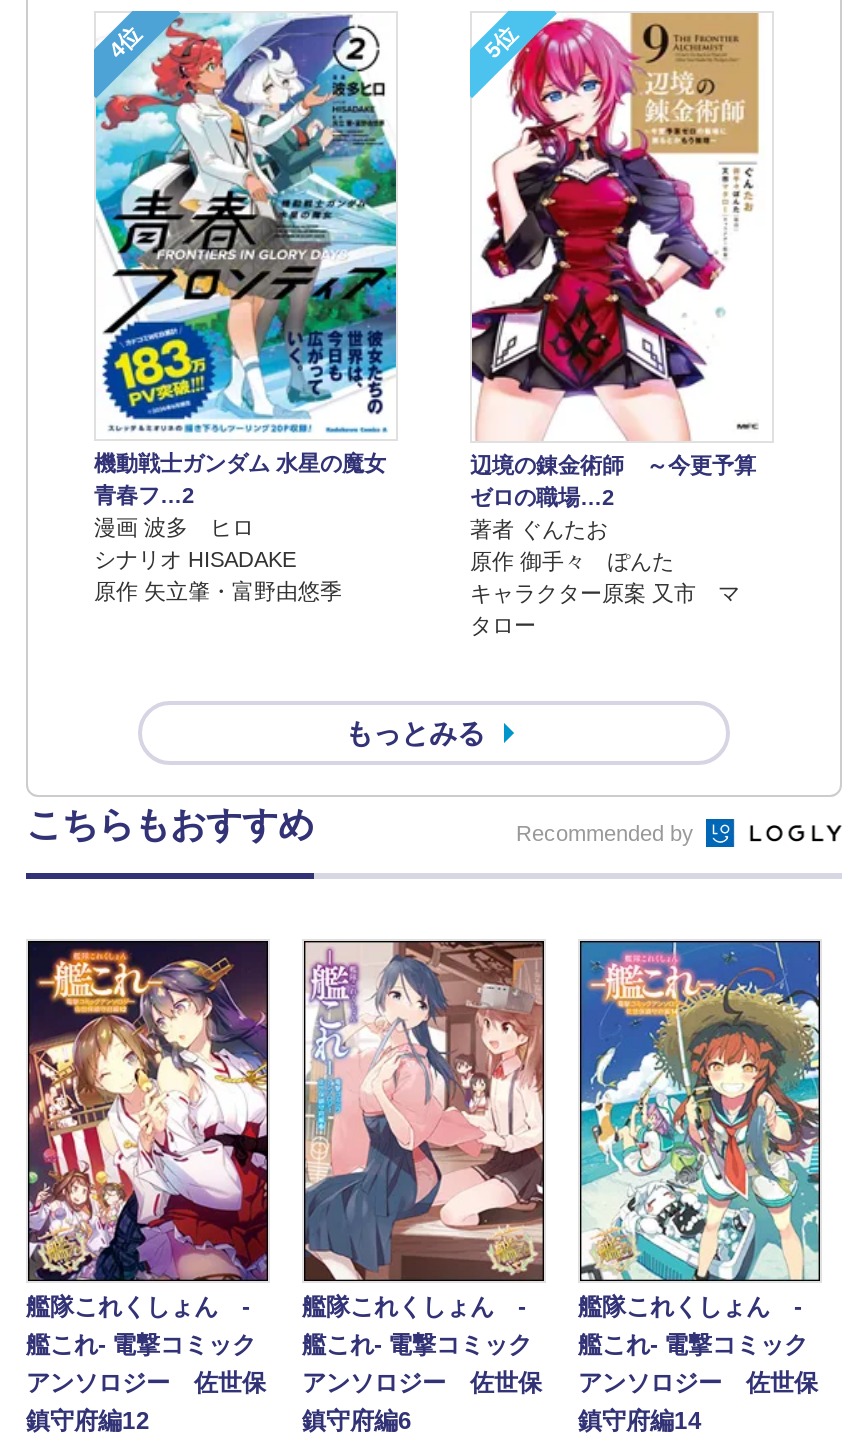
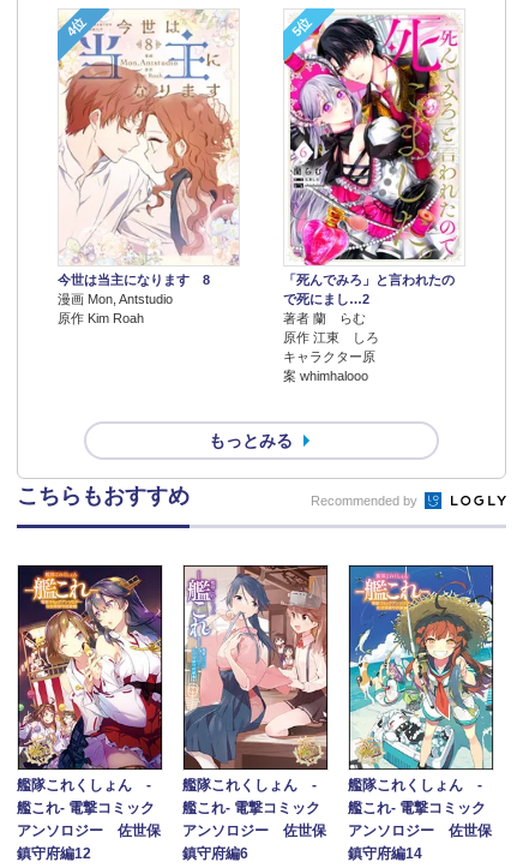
[94,11,398,603] [image] | 機動戦士ガンダム 水星の魔女 | 青春フ…2 | 漫画 波多 ヒロ | シナリオ HISADAKE | 原作 矢立肇・富野由悠季 -> [58,10,240,325] [image] | 今世は当主になります 8 | 漫画 Mon, Antstudio | 原作 Kim Roah
[470,11,764,637] [image] | 辺境の錬金術師 ～今更予算 | ゼロの職場…2 | 著者 ぐんたお | 原作 御手々 ぽんた | キャラクター原案 又市 マ | タロー -> [283,10,462,383] [image] | 「死んでみろ」と言われたの | で死にまし…2 | 著者 蘭 らむ | 原作 江東 しろ | キャラクター原 | 案 whimhalooo

